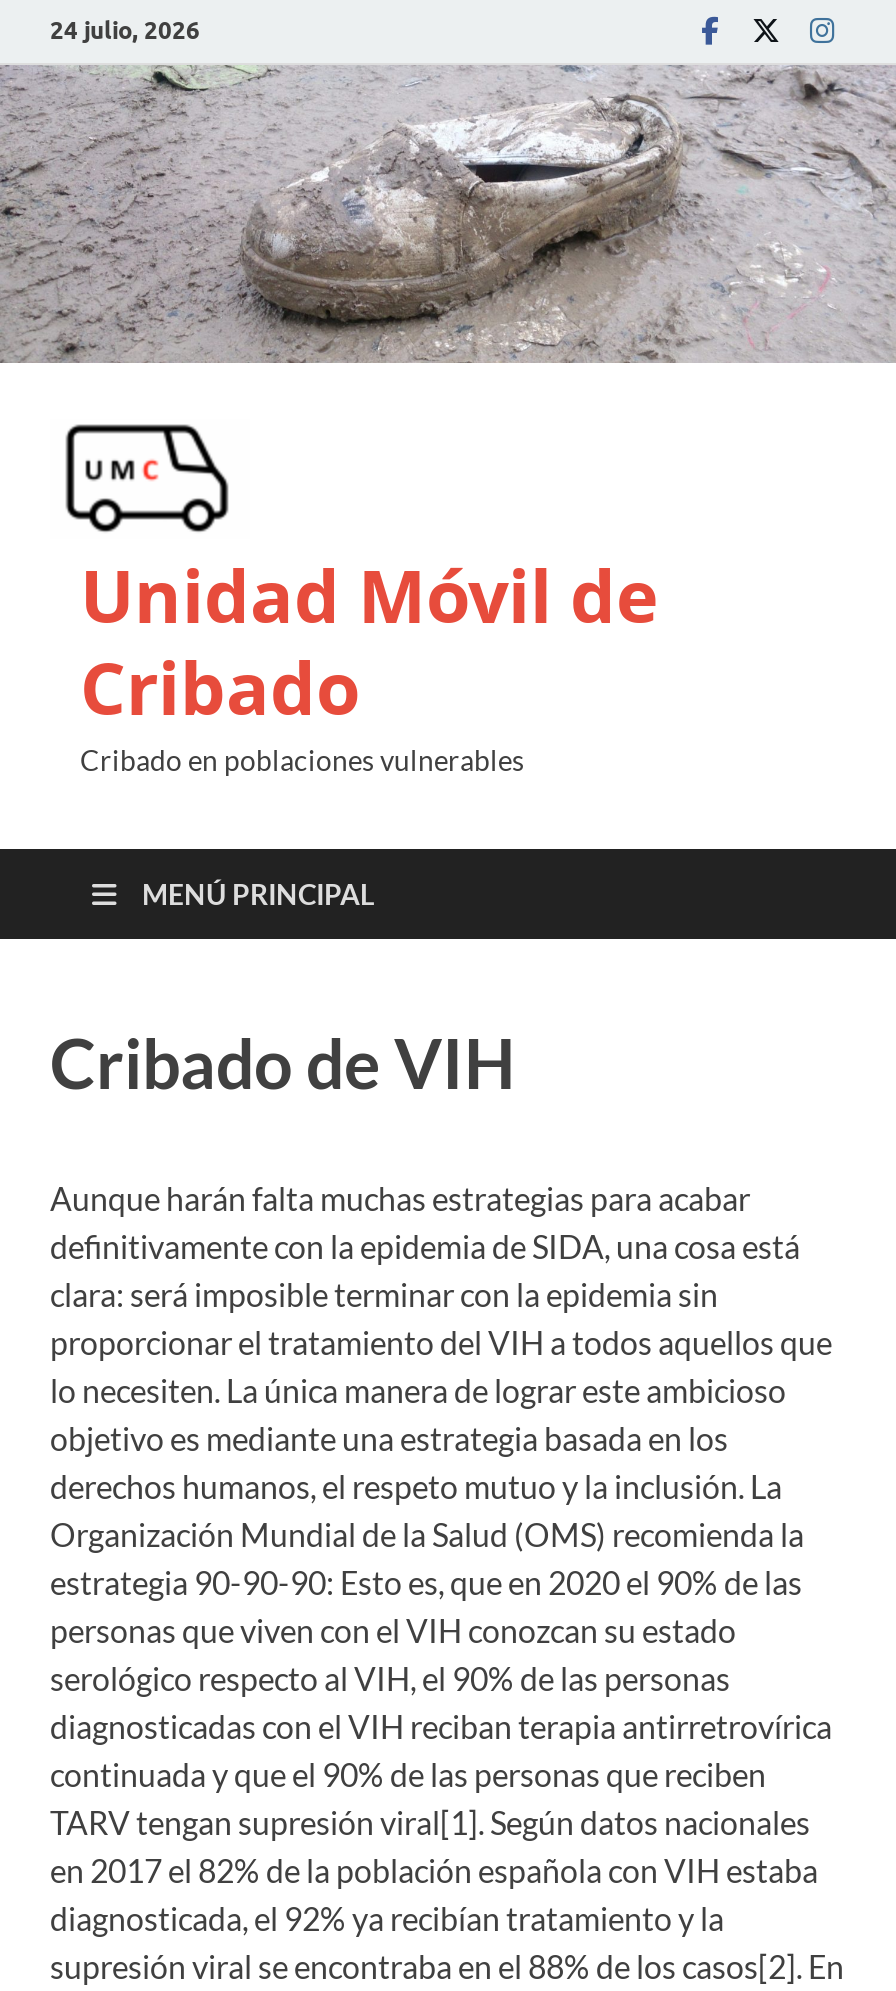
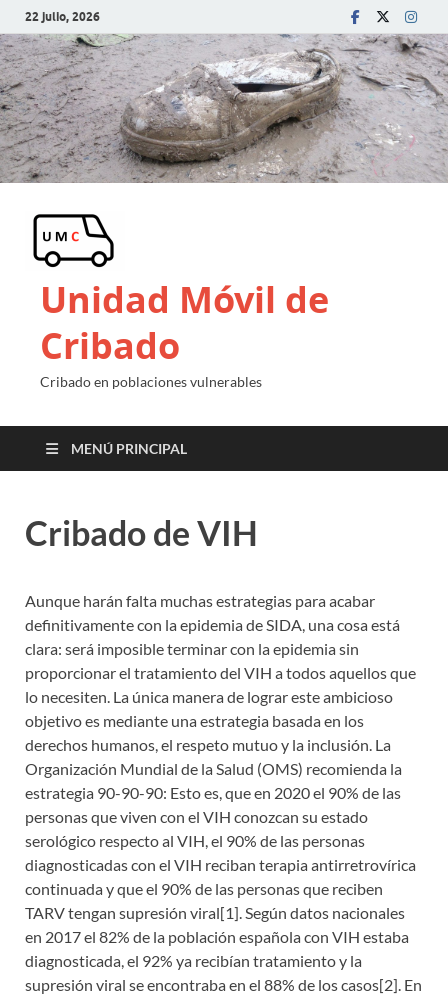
[50,14,200,44] 24 julio, 2026 -> [25,8,100,23] 22 julio, 2026

